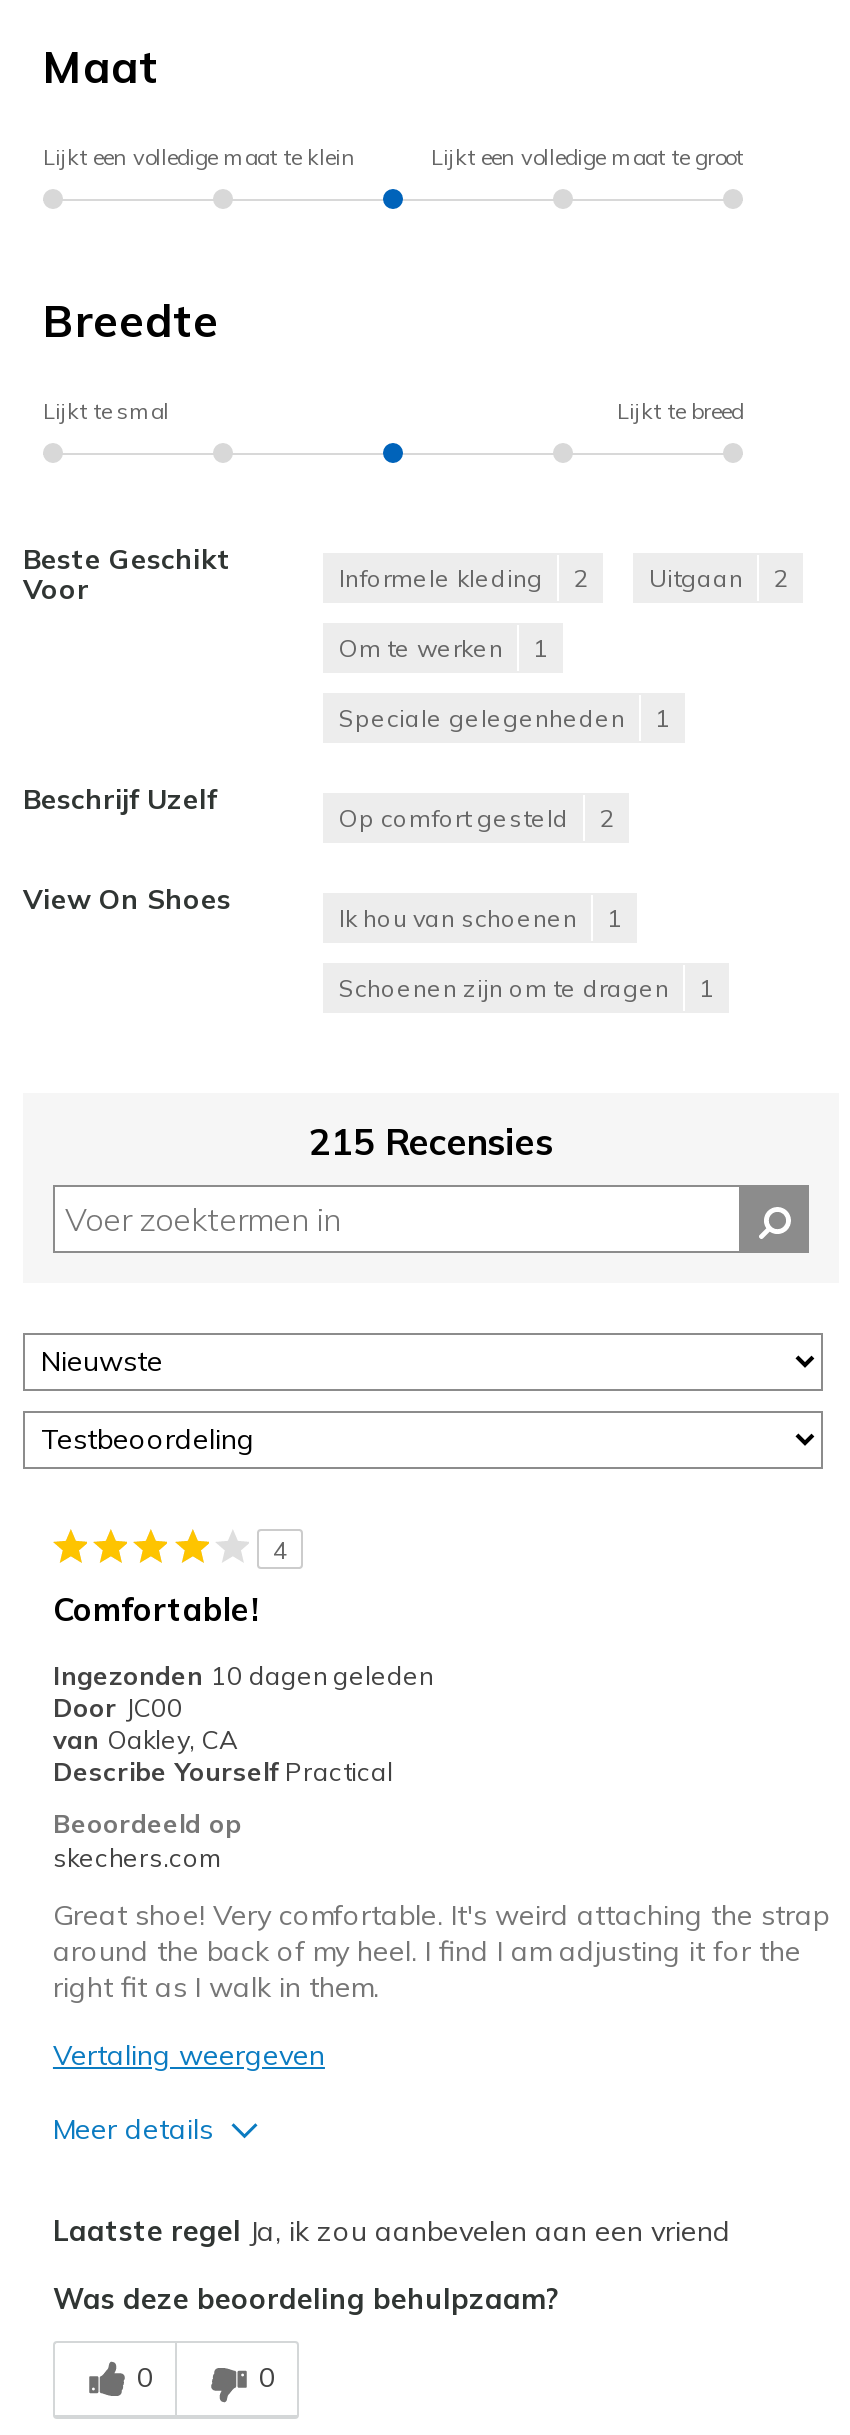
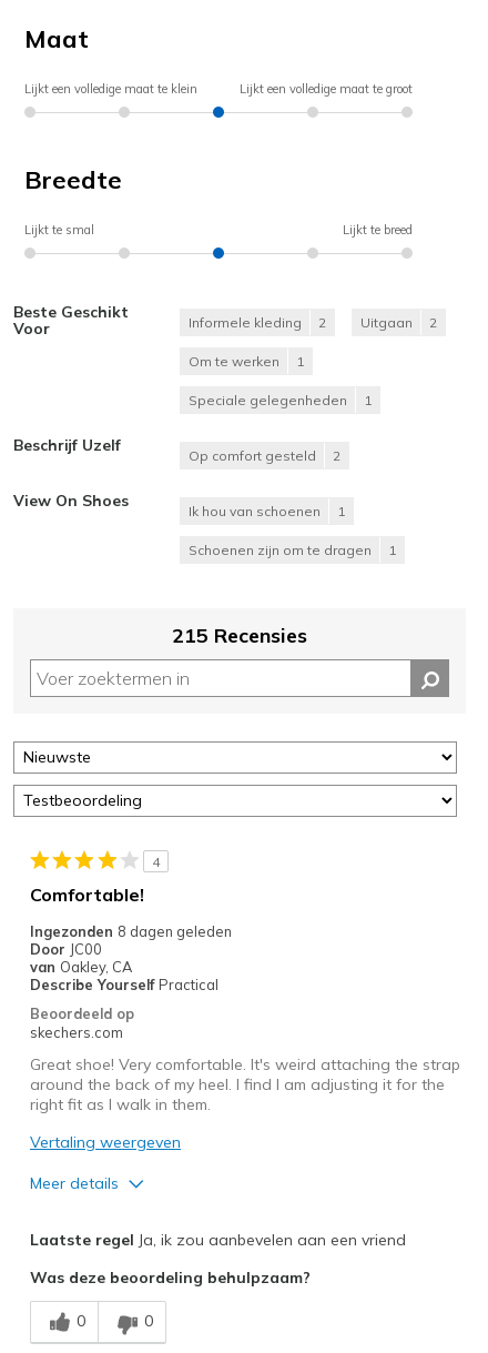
[53,1658,433,1690] Ingezonden 10 dagen geleden -> [30,922,232,940] Ingezonden 8 dagen geleden

